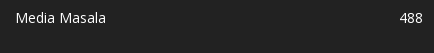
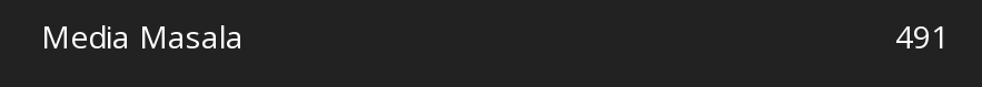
[399,8,423,27] 488 -> [895,16,949,58] 491

